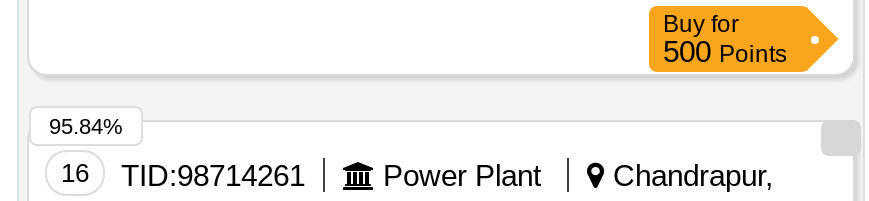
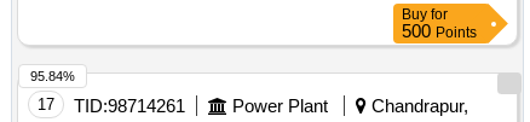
[61,158,305,192] 16 TID:98714261 -> [38,96,185,116] 17 TID:98714261

